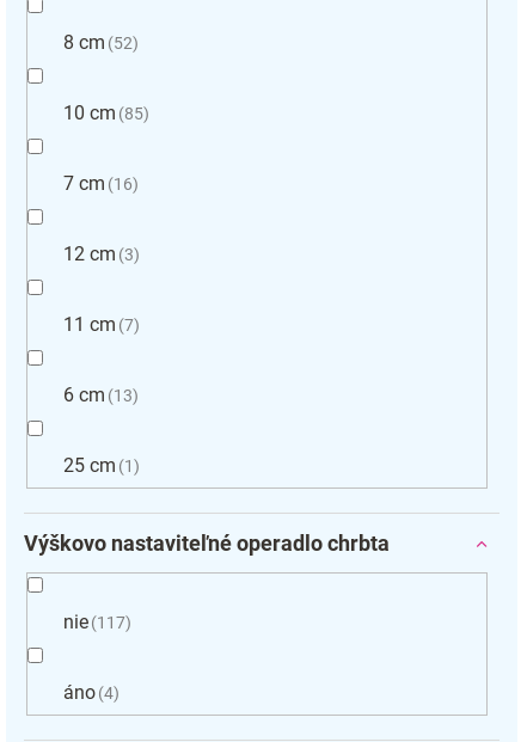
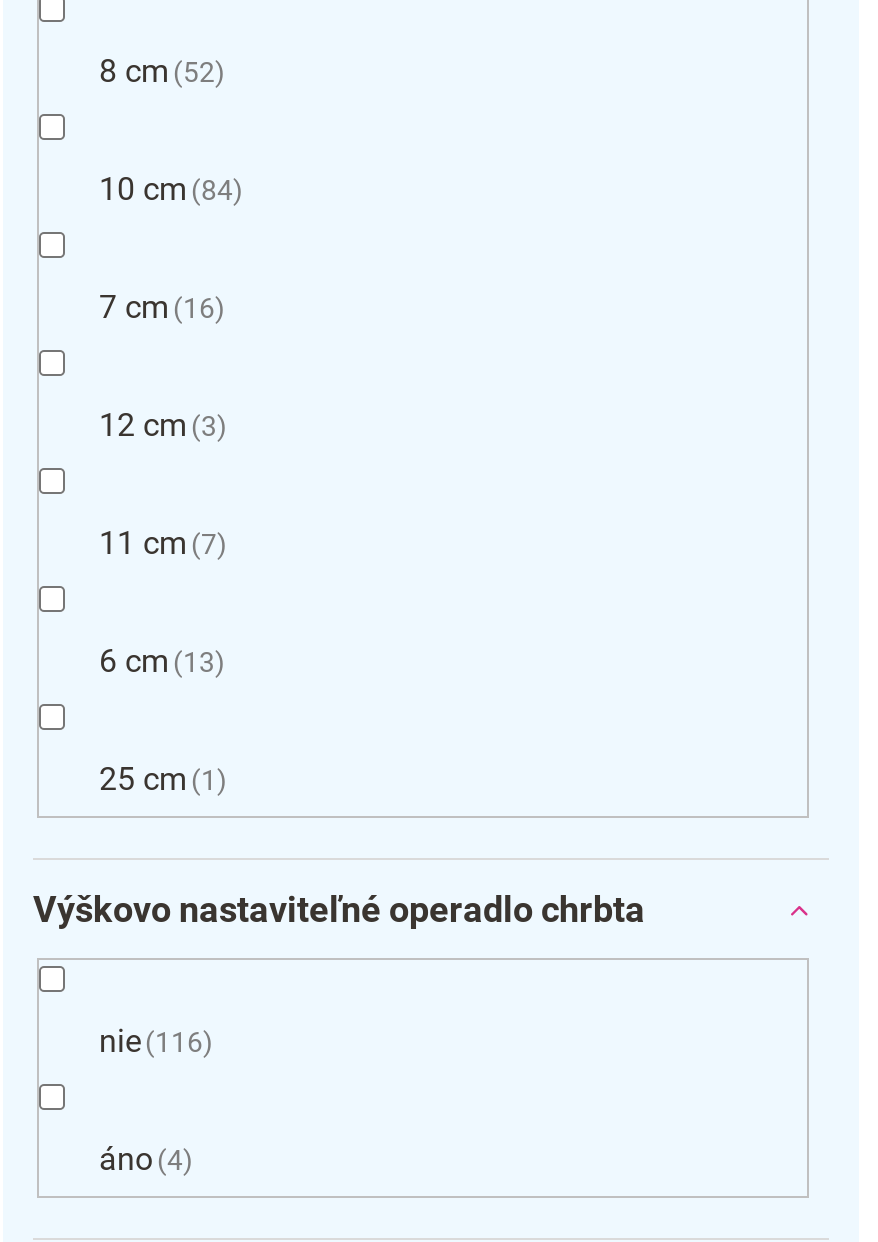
[63,101,143,124] 10 cm 85 -> [99,169,233,207] 10 cm 84
[63,610,125,633] nie 117 -> [99,1021,203,1059] nie 116

